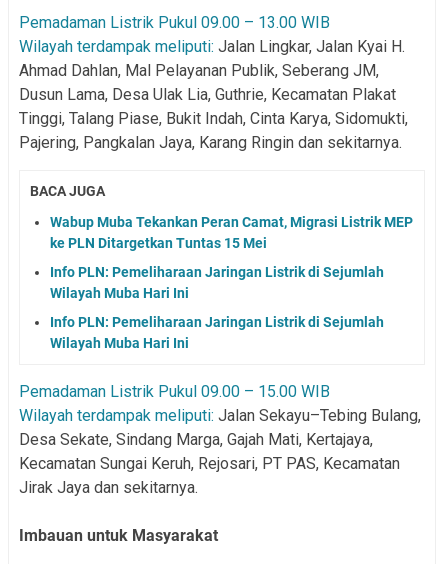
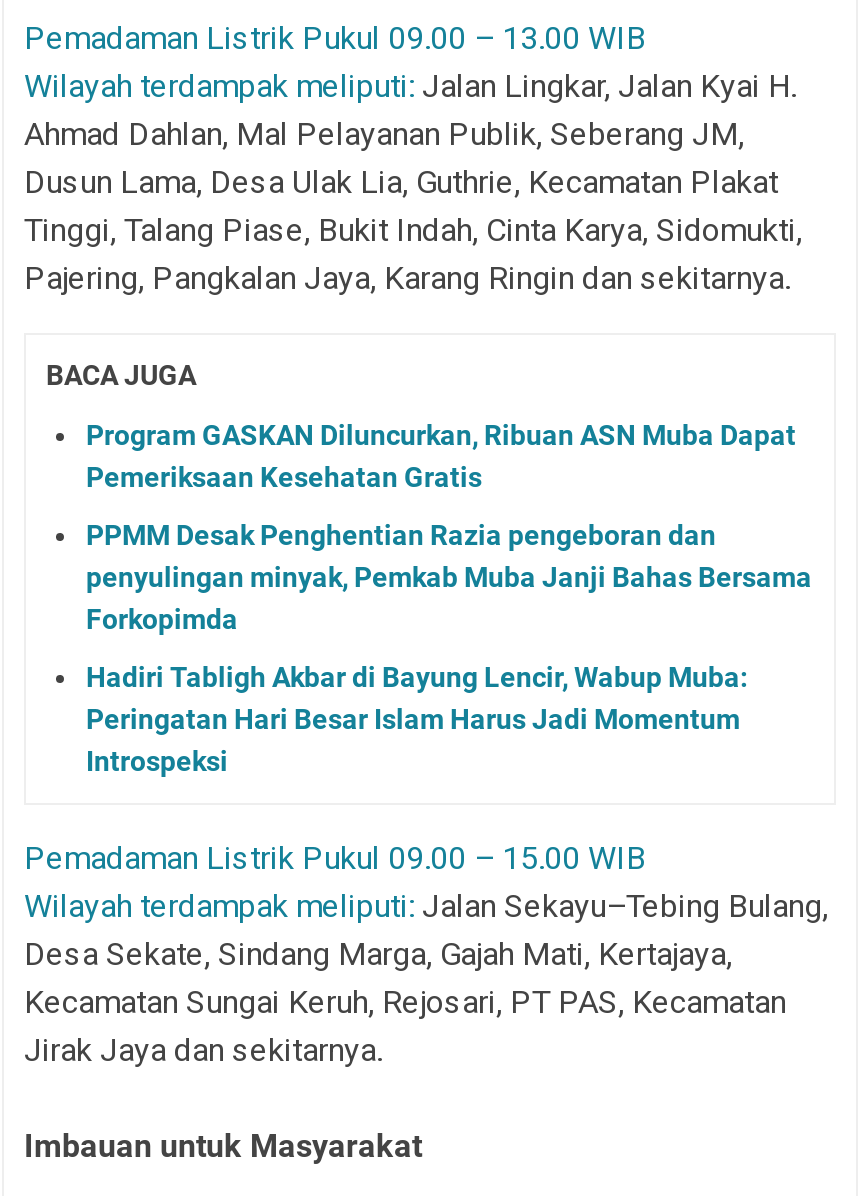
[50,214,413,251] Wabup Muba Tekankan Peran Camat, Migrasi Listrik MEP | ke PLN Ditargetkan Tuntas 15 Mei -> [86,419,796,493] Program GASKAN Diluncurkan, Ribuan ASN Muba Dapat | Pemeriksaan Kesehatan Gratis
[50,264,384,301] Info PLN: Pemeliharaan Jaringan Listrik di Sejumlah | Wilayah Muba Hari Ini -> [86,519,812,635] PPMM Desak Penghentian Razia pengeboran dan | penyulingan minyak, Pemkab Muba Janji Bahas Bersama | Forkopimda
[50,314,384,351] Info PLN: Pemeliharaan Jaringan Listrik di Sejumlah | Wilayah Muba Hari Ini -> [86,661,748,777] Hadiri Tabligh Akbar di Bayung Lencir, Wabup Muba: | Peringatan Hari Besar Islam Harus Jadi Momentum | Introspeksi

